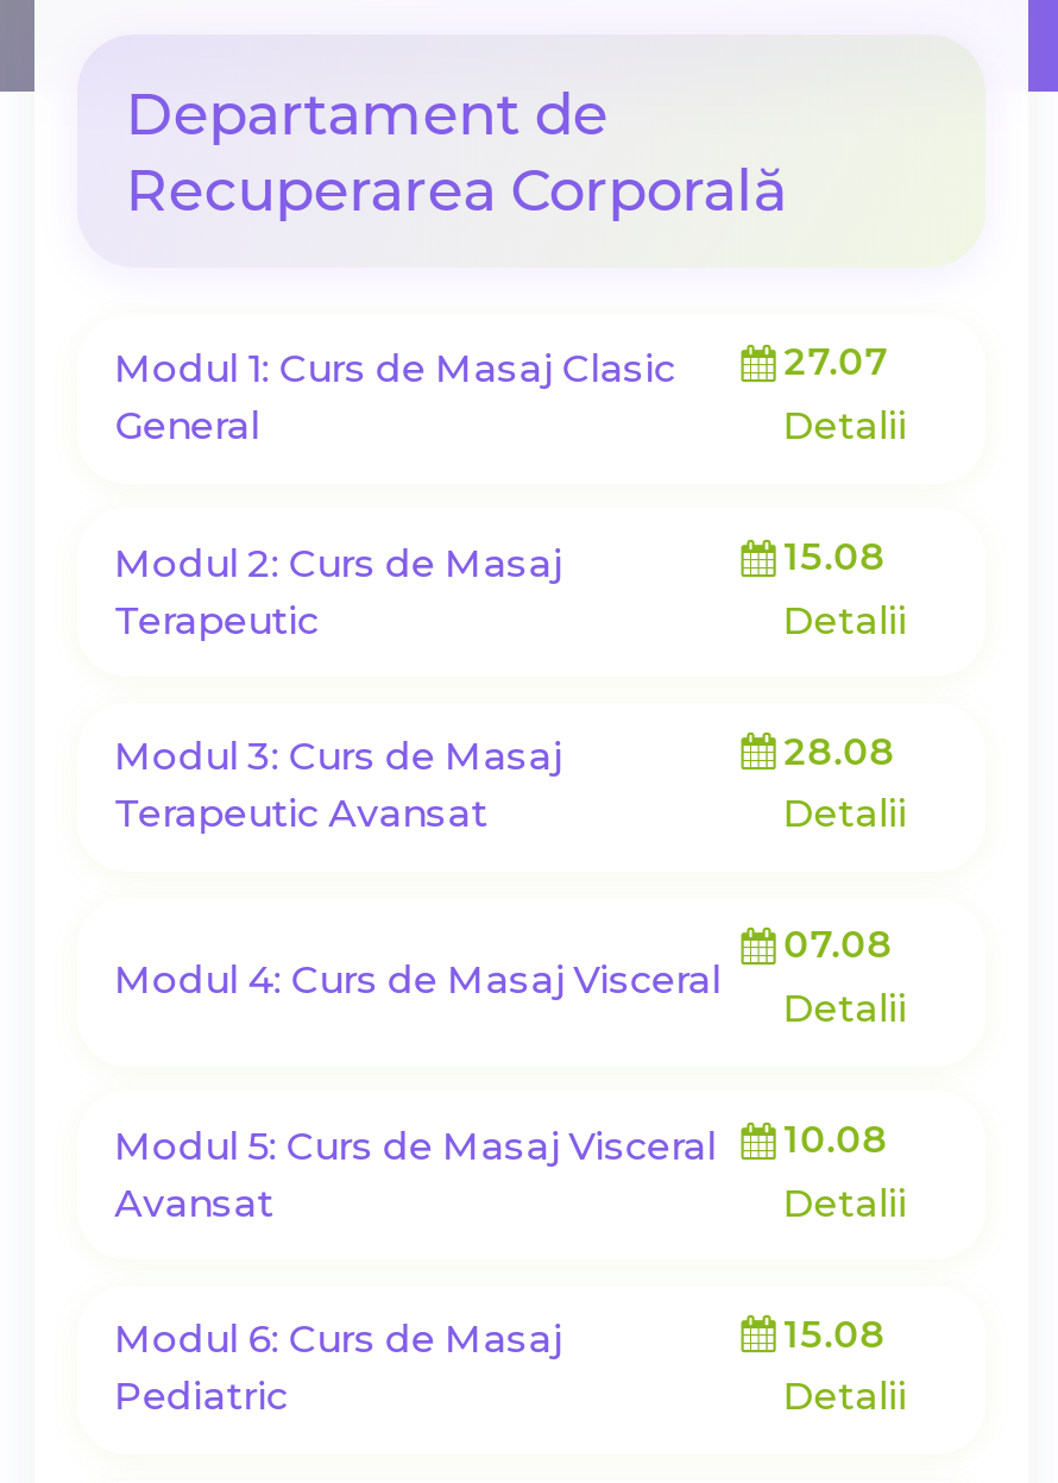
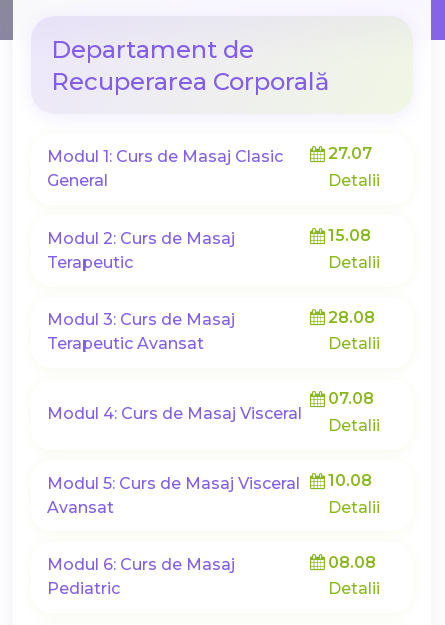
[784,1311,886,1356] 15.08 -> [328,553,376,572] 08.08

